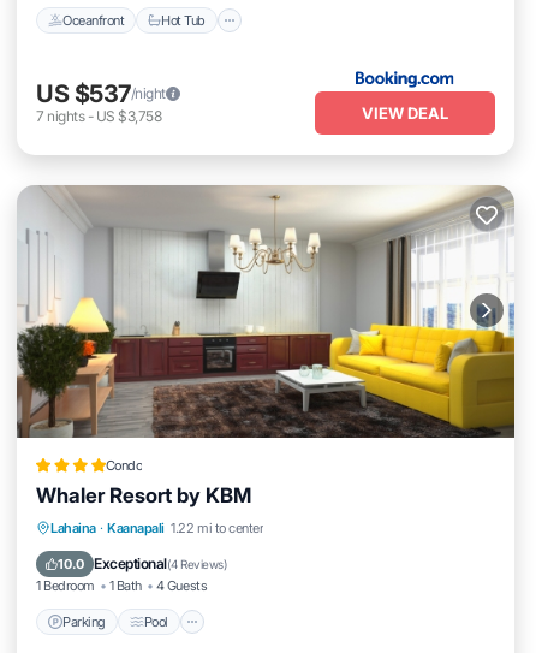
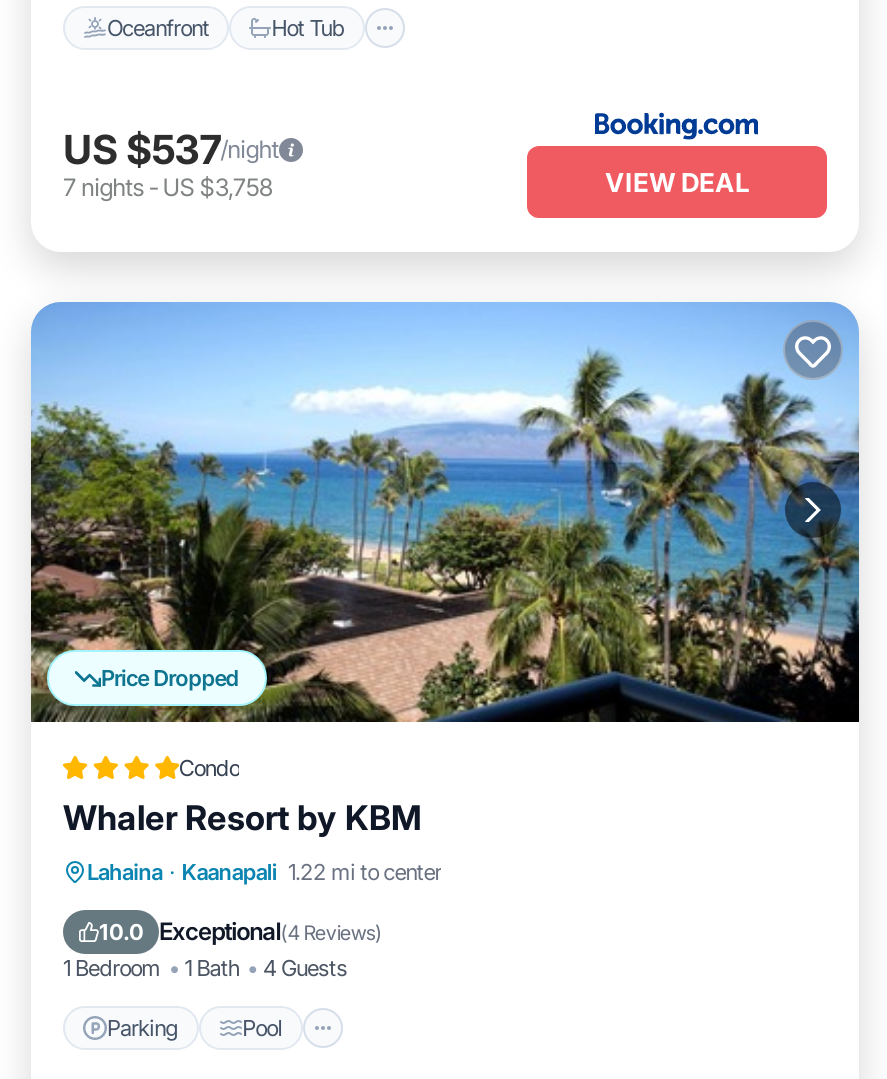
none -> [101,664,239,692] Price Dropped
[17,184,516,439] [image] -> [29,300,861,724] [image]

